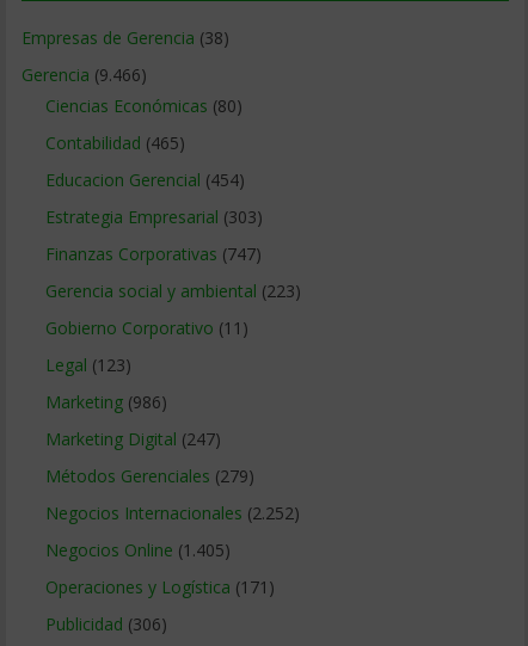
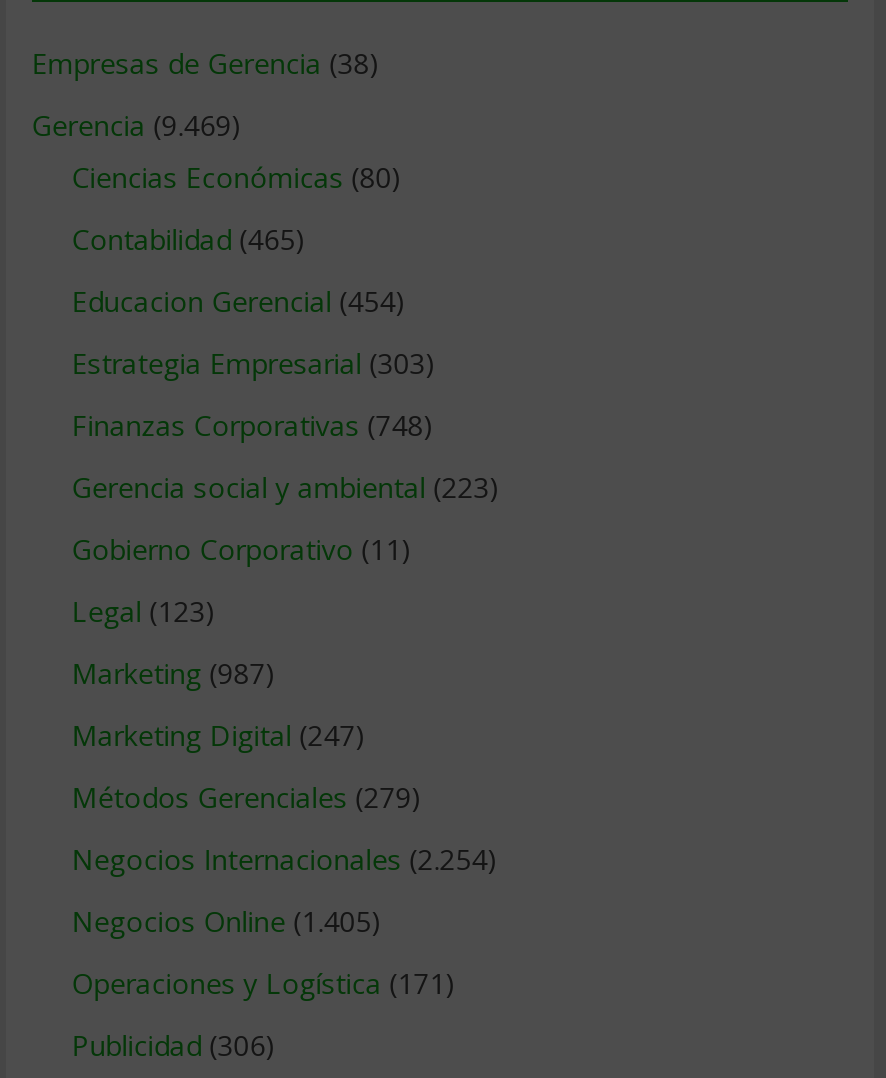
[21,63,147,86] Gerencia (9.466) -> [32,106,242,144] Gerencia (9.469)
[45,242,261,265] Finanzas Corporativas (747) -> [72,406,434,444] Finanzas Corporativas (748)
[45,390,167,413] Marketing (986) -> [72,654,276,692] Marketing (987)
[45,501,300,524] Negocios Internacionales (2.252) -> [72,840,498,878] Negocios Internacionales (2.254)

